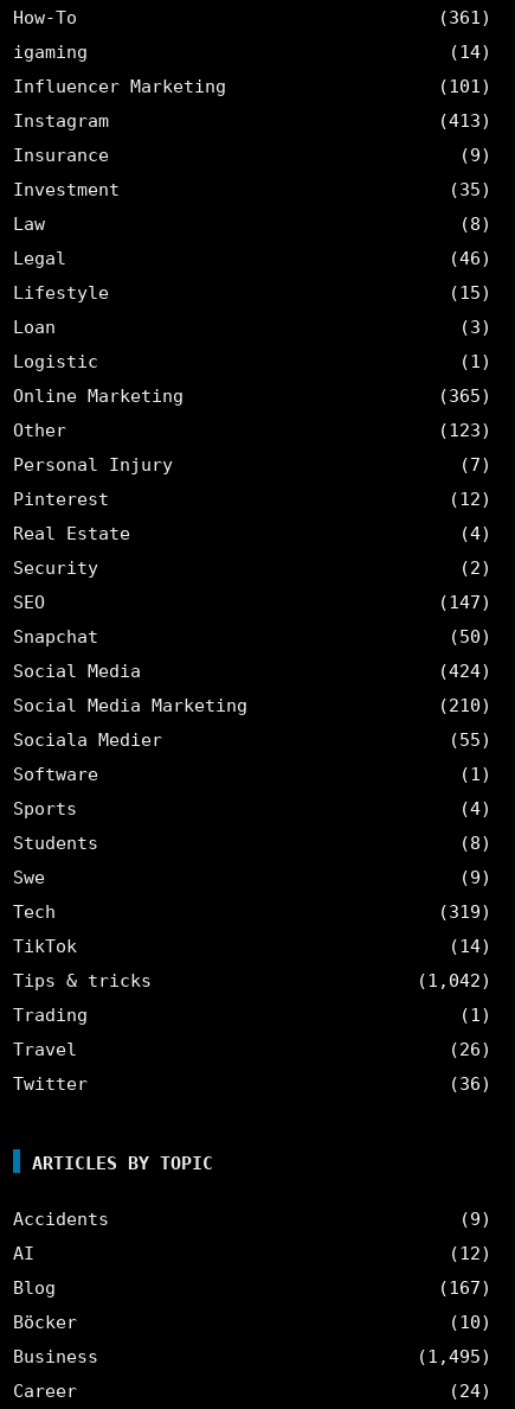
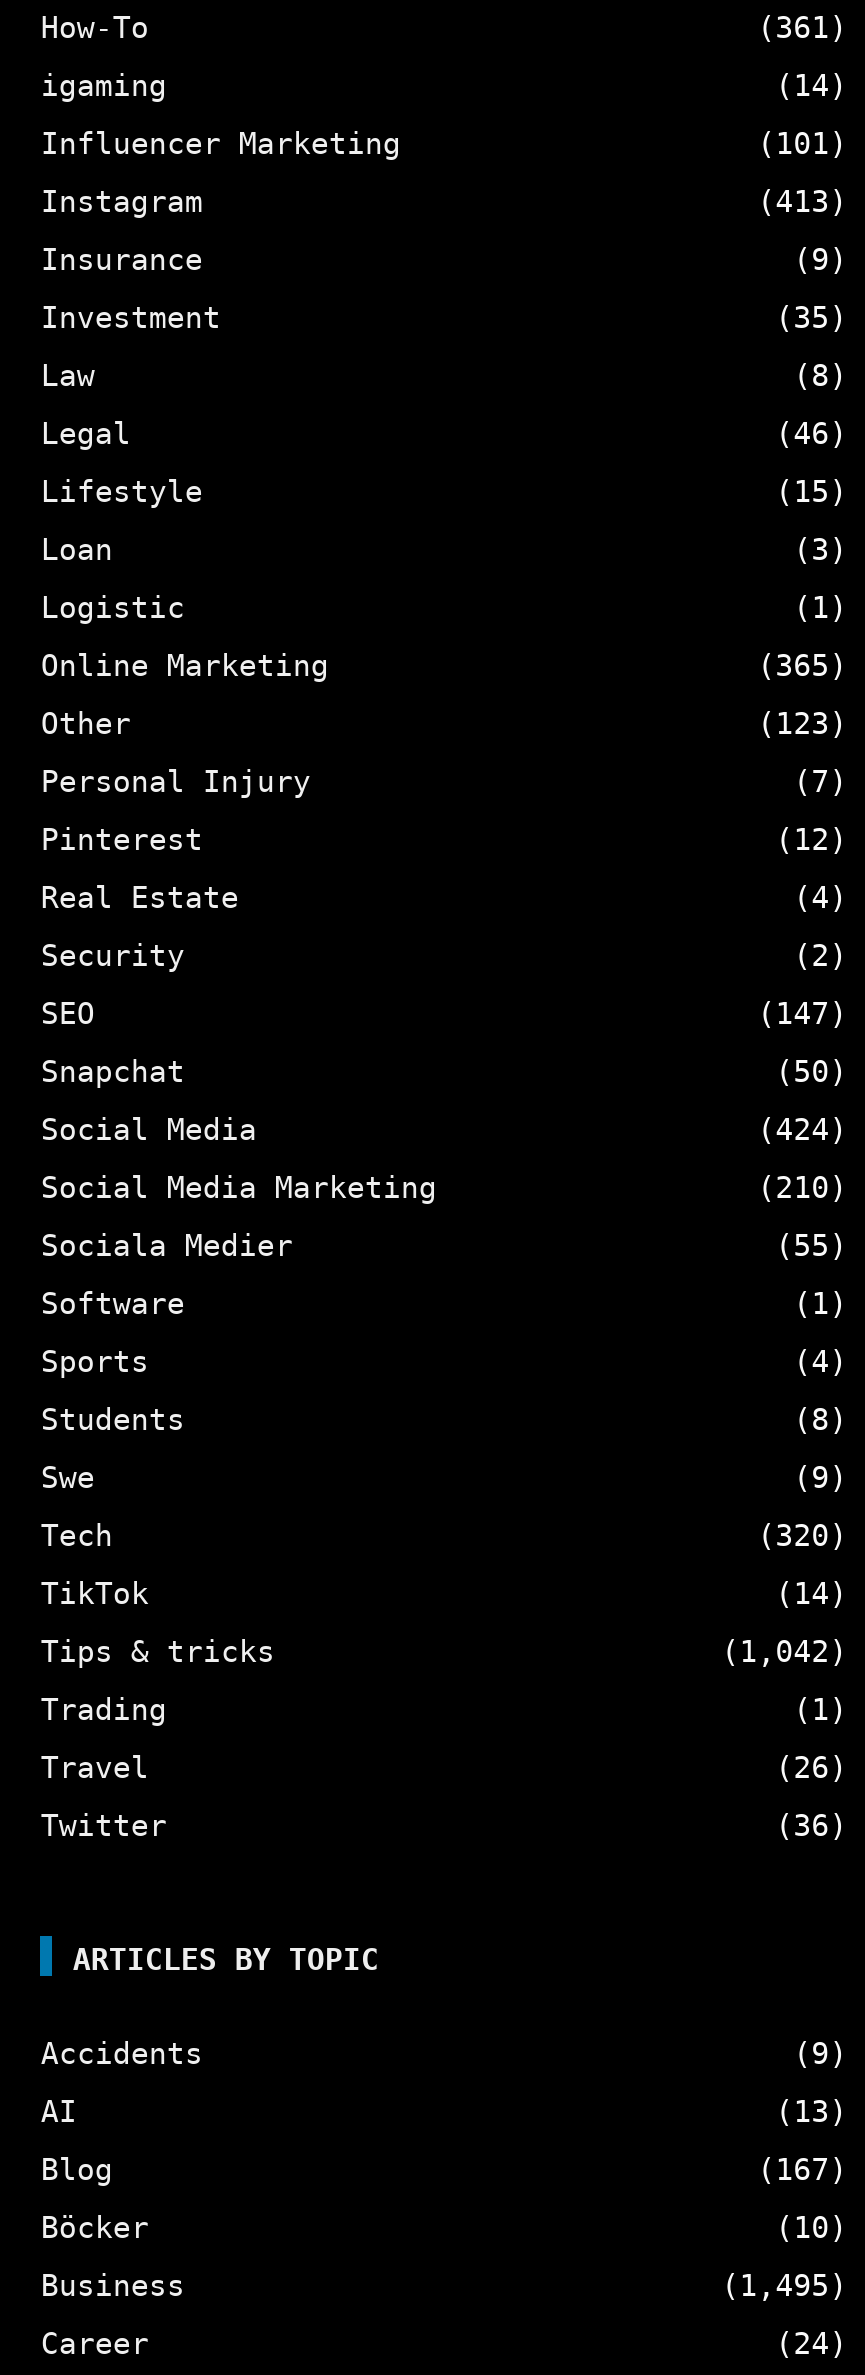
[438,901,491,923] (319) -> [757,1519,847,1555] (320)
[448,1243,491,1264] (12) -> [775,2095,847,2131] (13)

